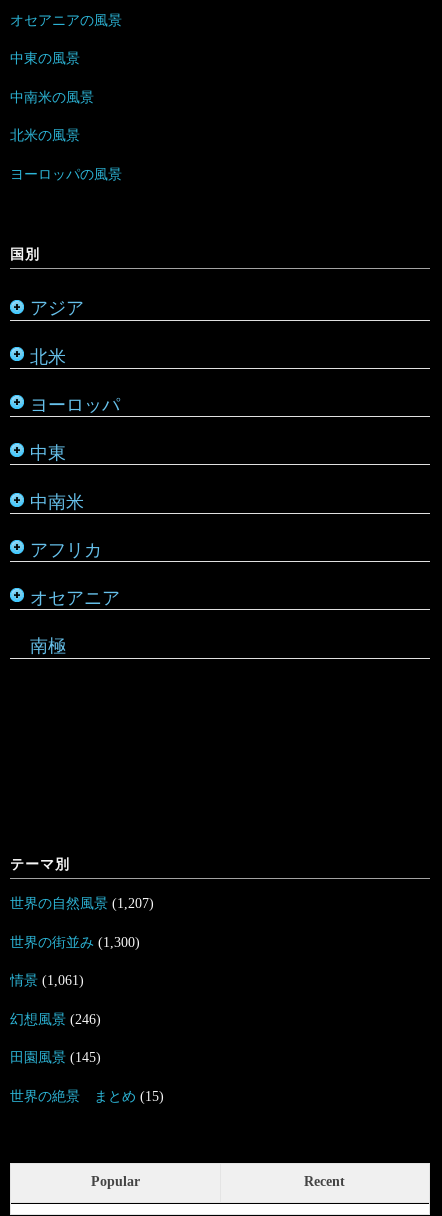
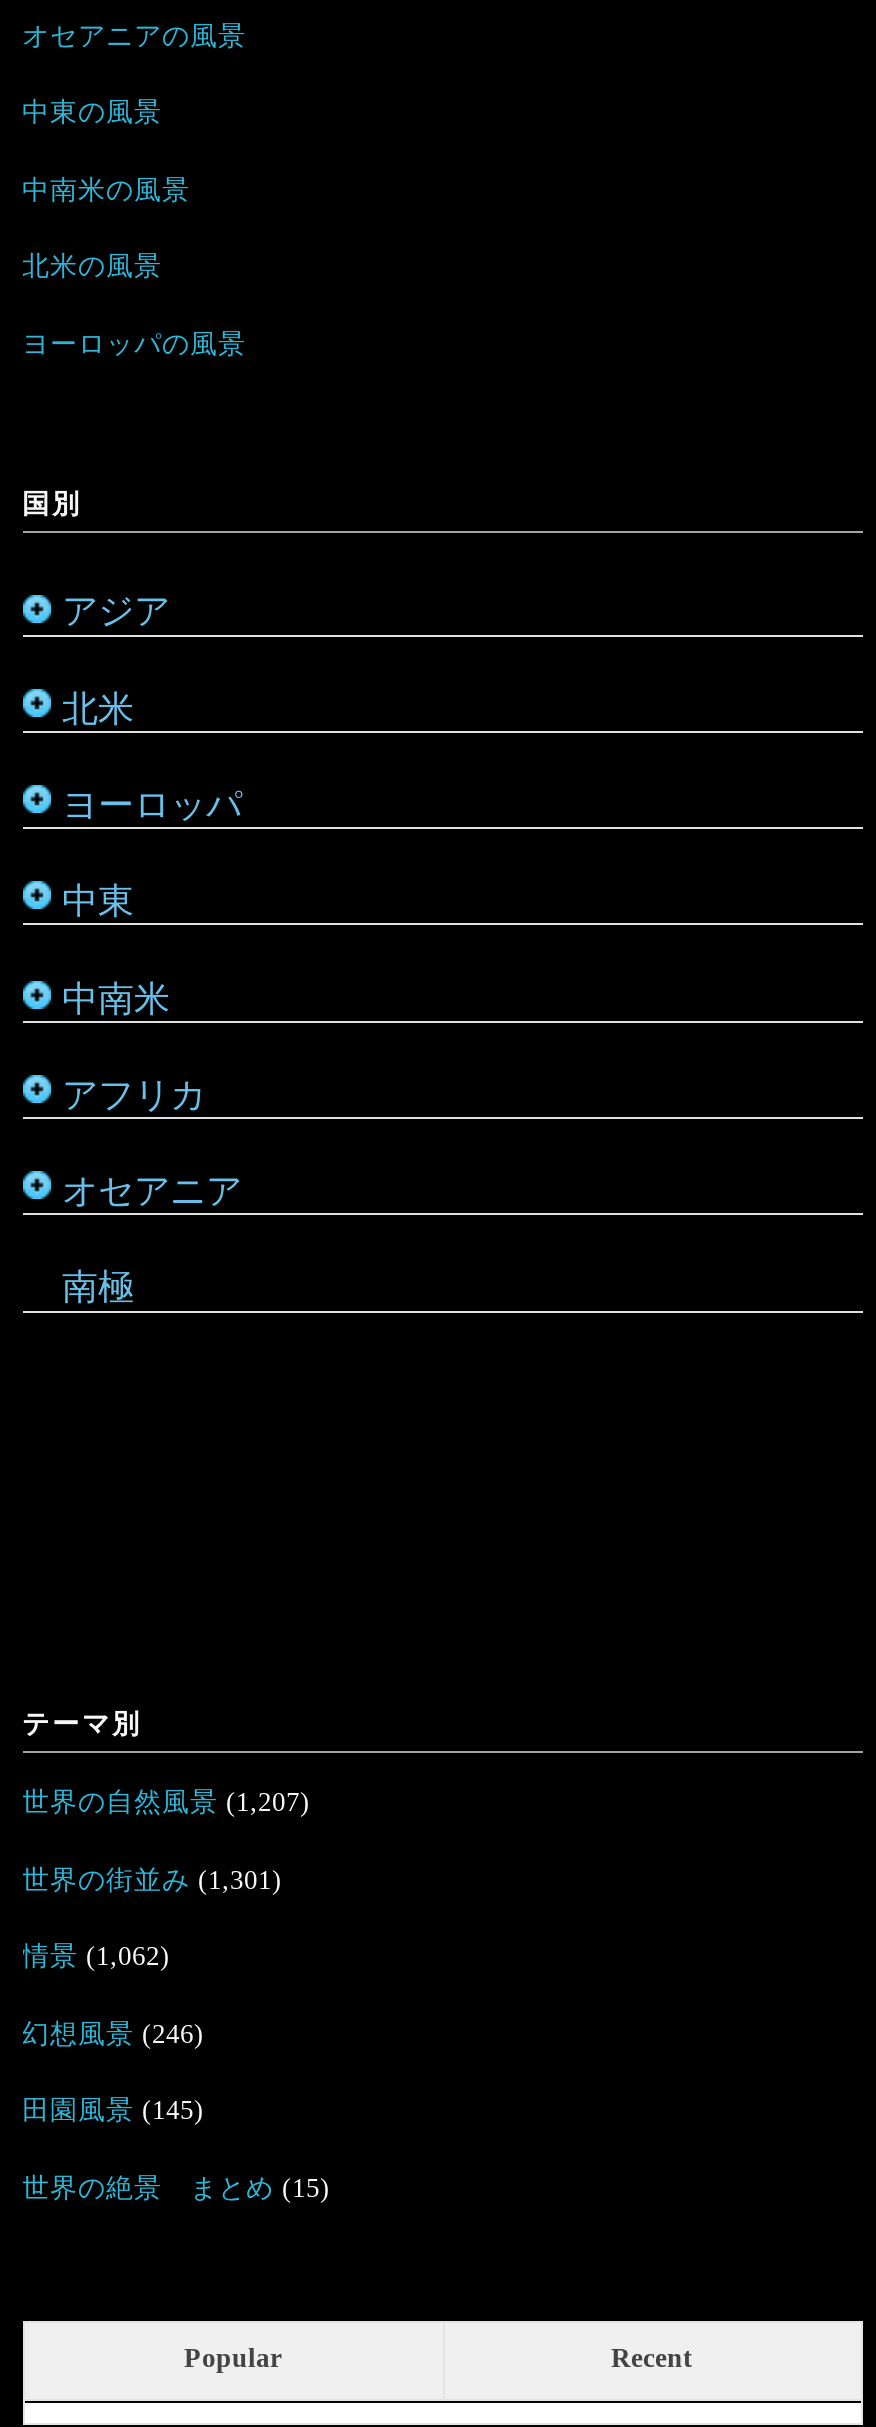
[9,935,139,950] 世界の街並み(1,300) -> [22,1865,282,1895] 世界の街並み(1,301)
[9,973,83,988] 情景(1,061) -> [22,1942,170,1972] 情景(1,062)

